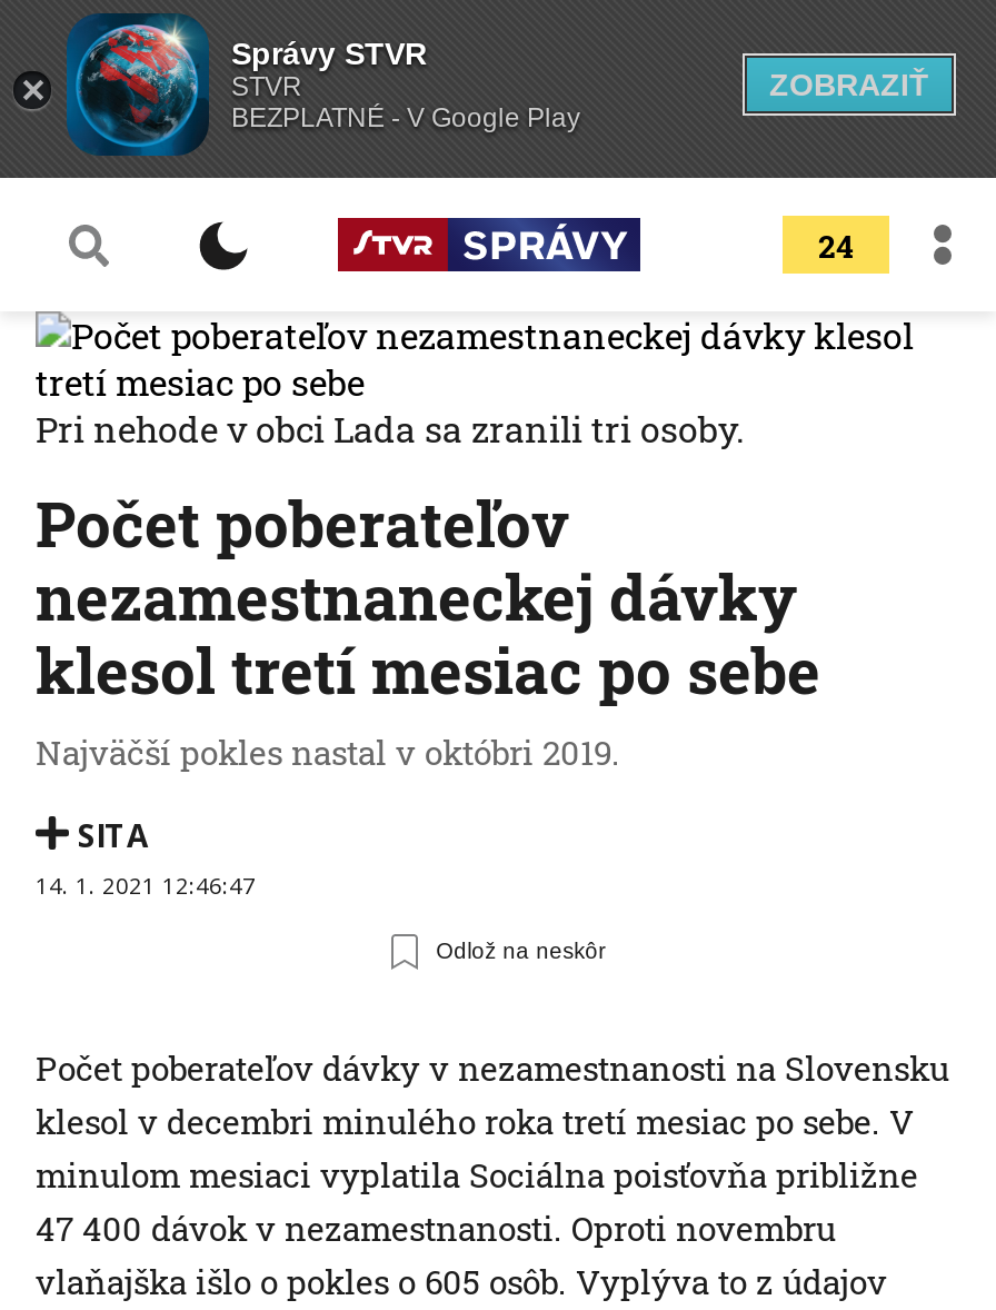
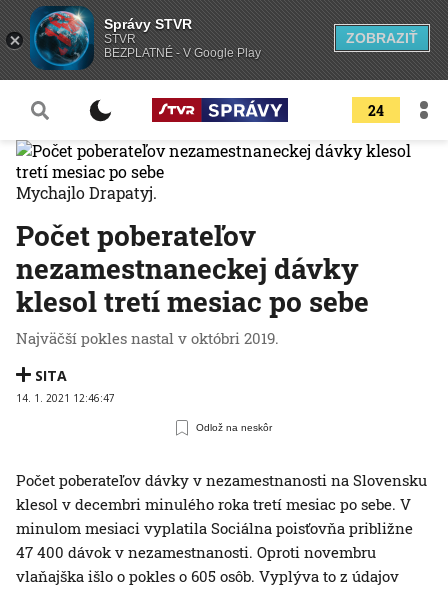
[36,405,745,451] Pri nehode v obci Lada sa zranili tri osoby. -> [16,182,157,203] Mychajlo Drapatyj.

